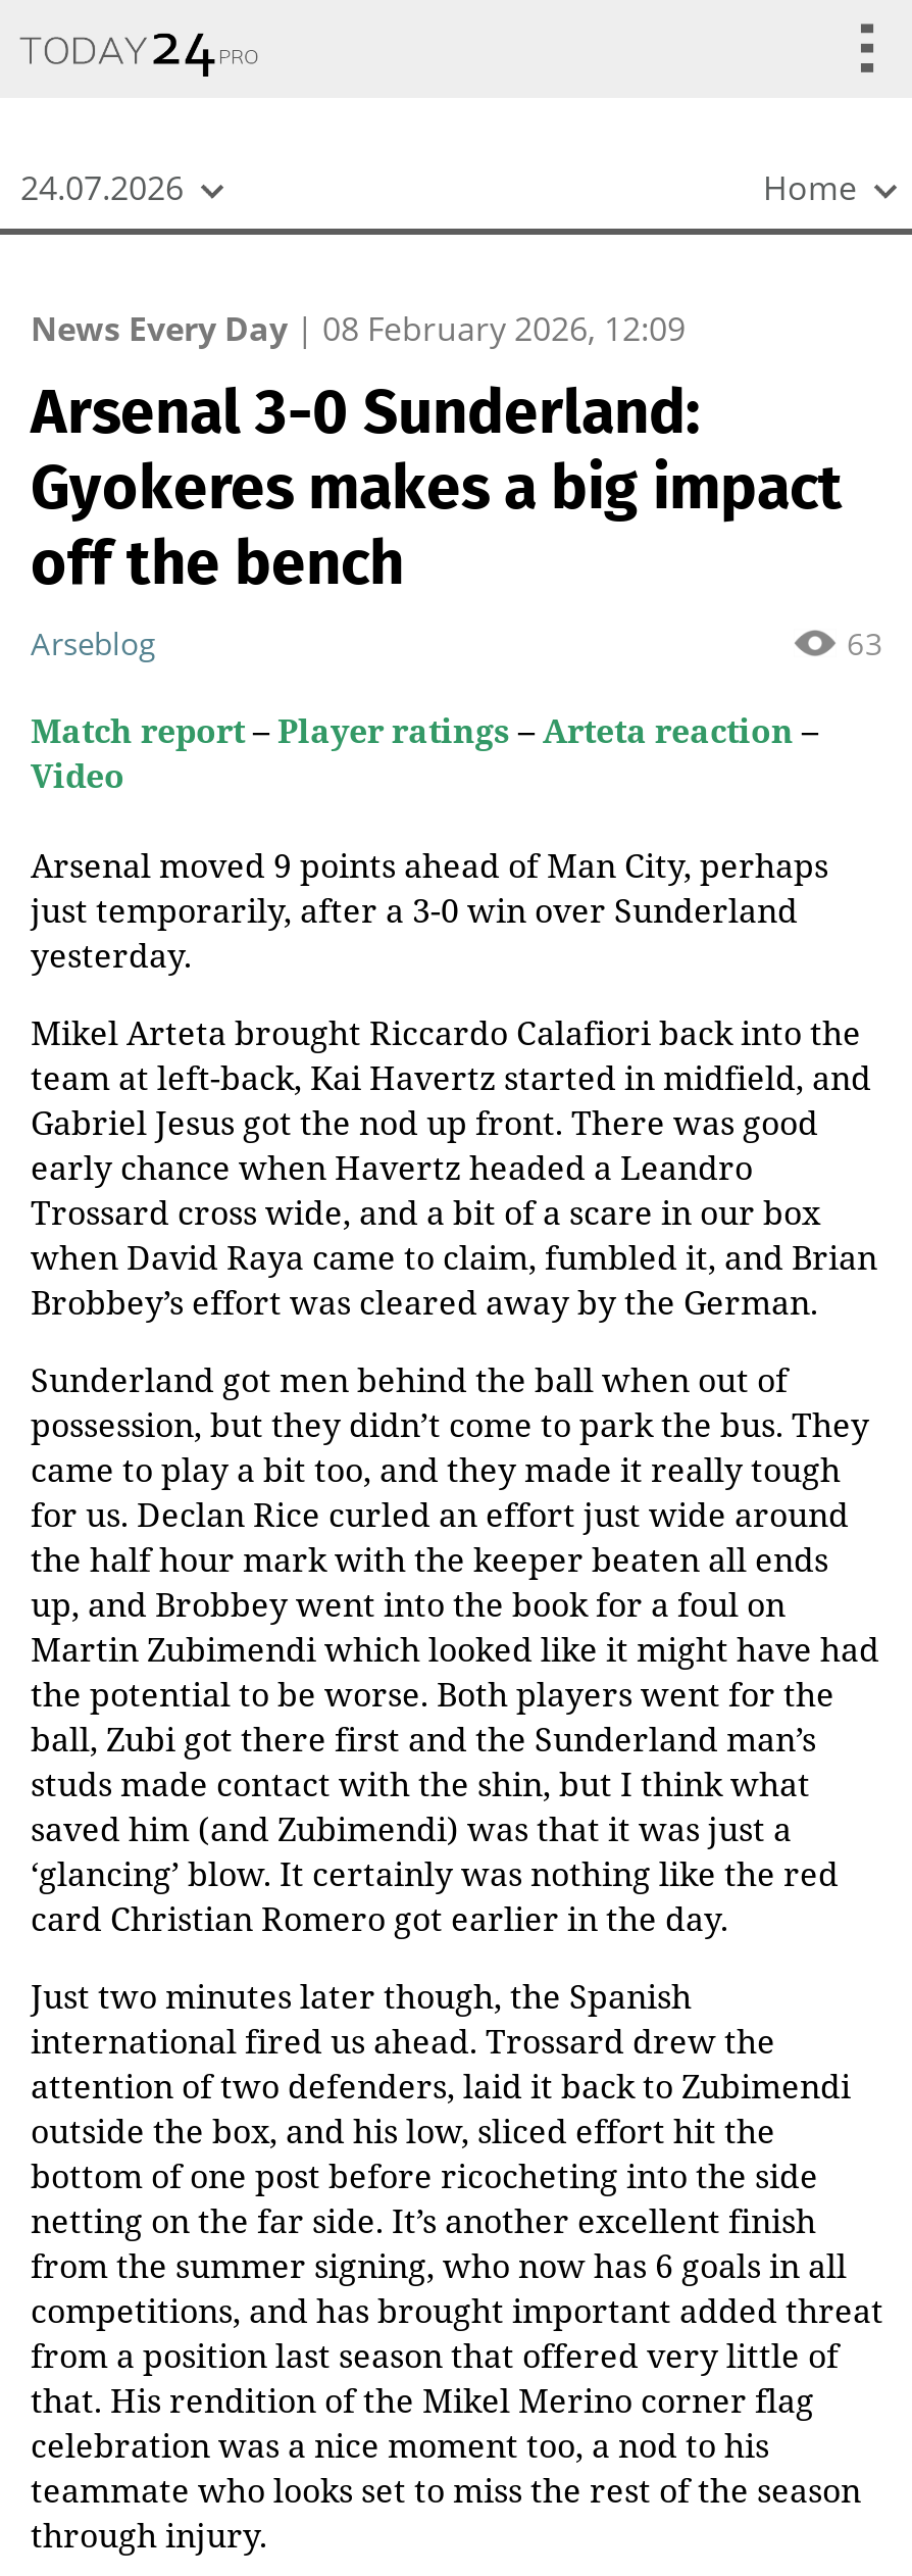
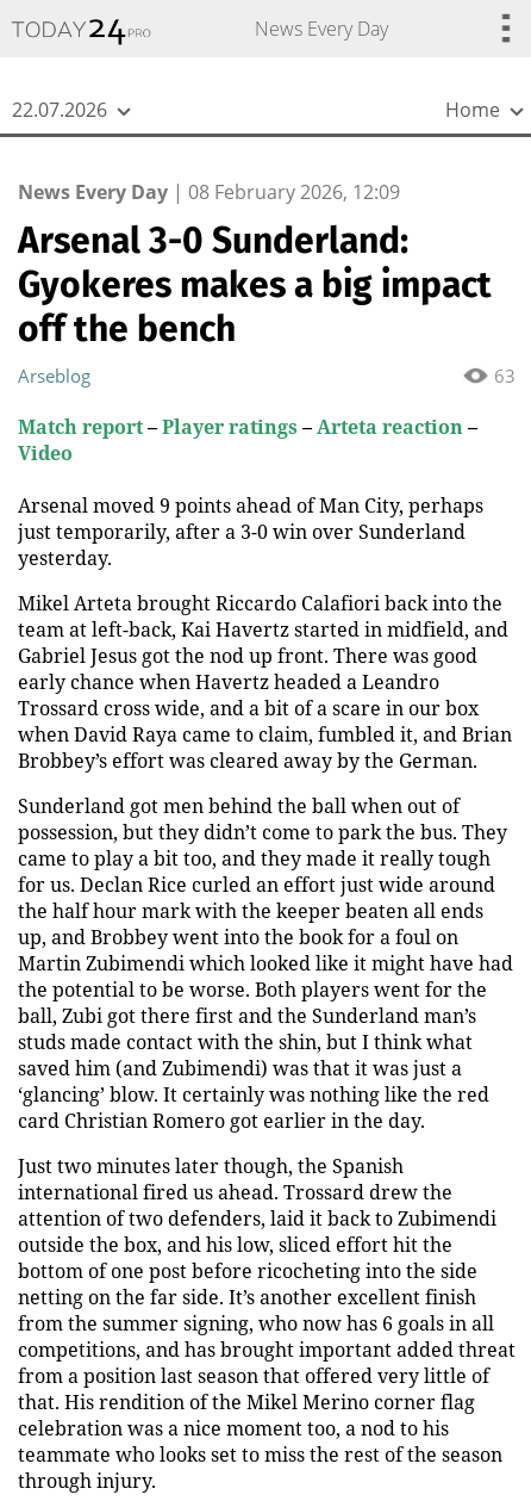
[20,164,184,209] 24.07.2026 -> [12,15,388,122] News Every Day | 22.07.2026

